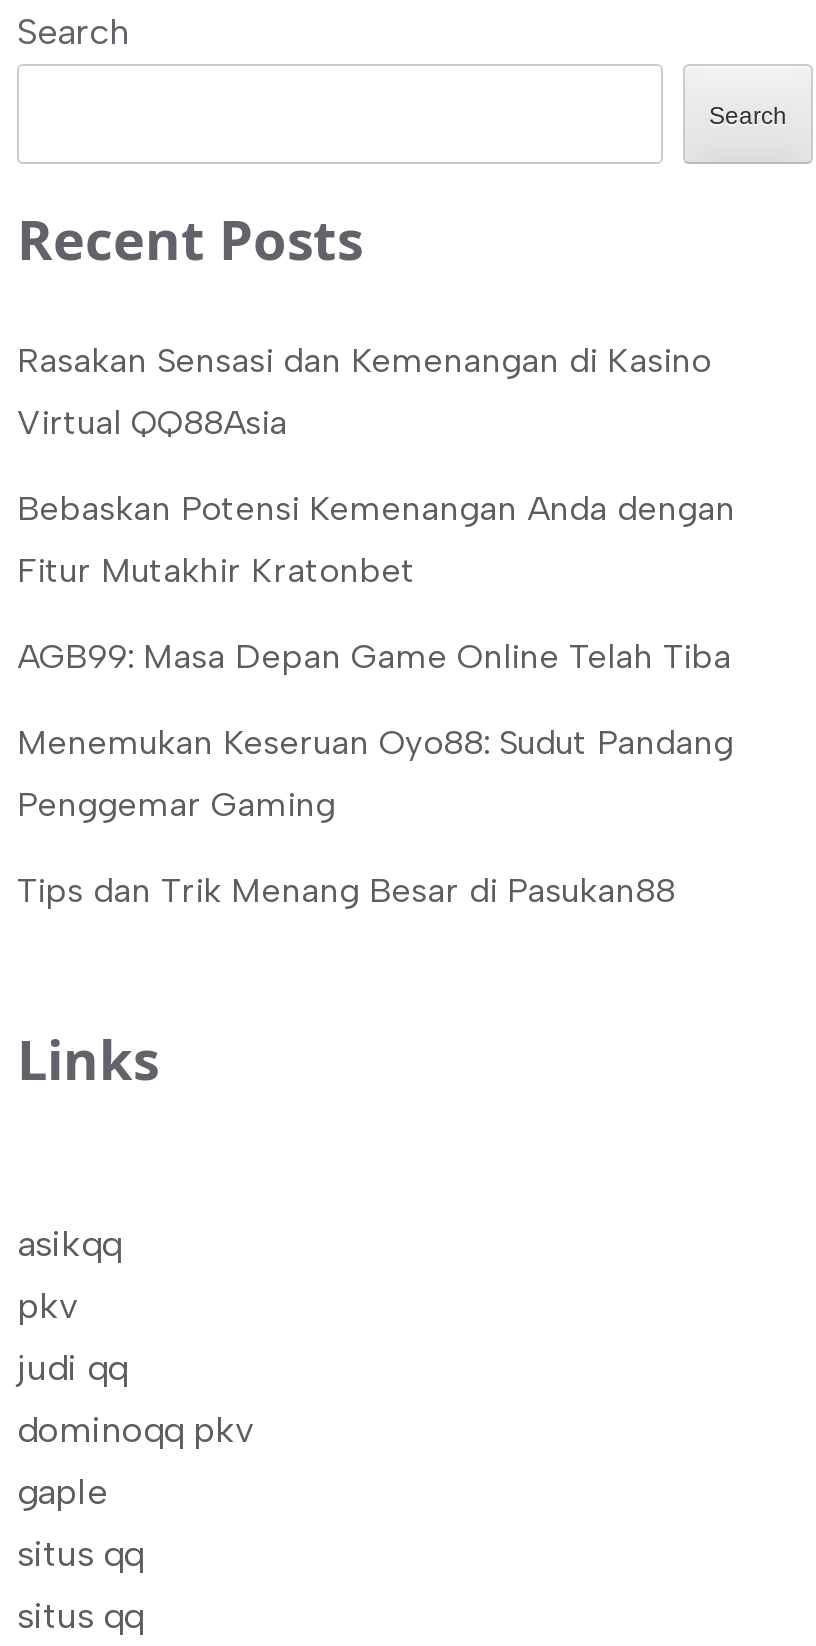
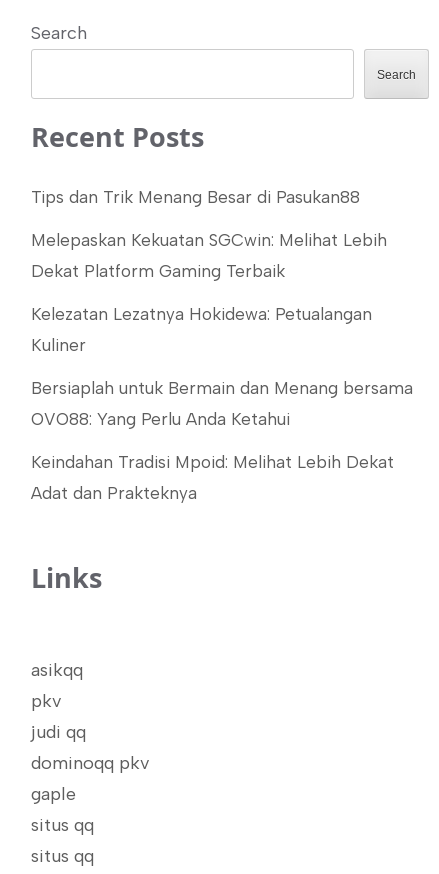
[17,341,735,825] Rasakan Sensasi dan Kemenangan di Kasino | Virtual QQ88Asia | Bebaskan Potensi Kemenangan Anda dengan | Fitur Mutakhir Kratonbet | AGB99: Masa Depan Game Online Telah Tiba | Menemukan Keseruan Oyo88: Sudut Pandang | Penggemar Gaming -> none
moved [17,871,675,911] -> [31,187,360,207]: Tips dan Trik Menang Besar di Pasukan88
none -> [31,230,413,503] Melepaskan Kekuatan SGCwin: Melihat Lebih | Dekat Platform Gaming Terbaik | Kelezatan Lezatnya Hokidewa: Petualangan | Kuliner | Bersiaplah untuk Bermain dan Menang bersama | OVO88: Yang Perlu Anda Ketahui | Keindahan Tradisi Mpoid: Melihat Lebih Dekat | Adat dan Prakteknya

